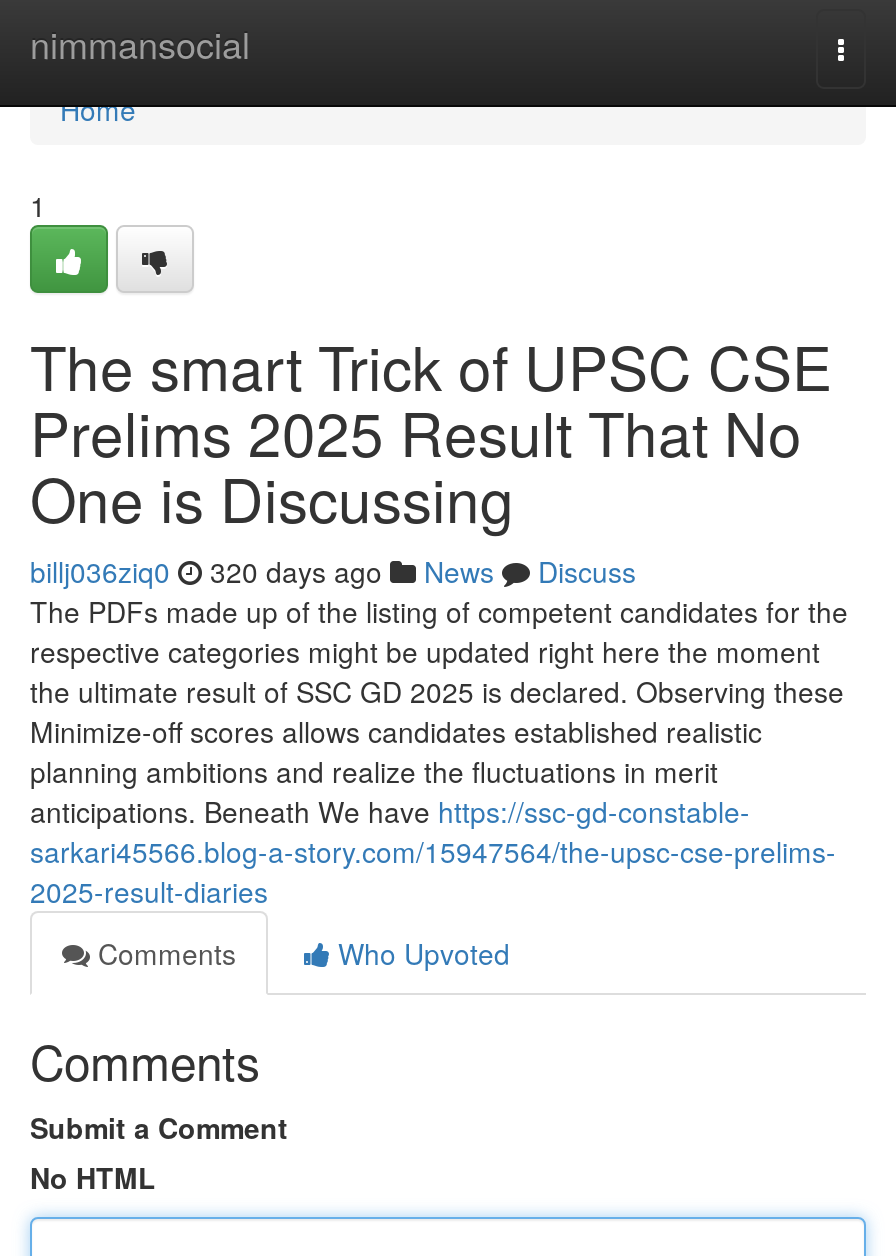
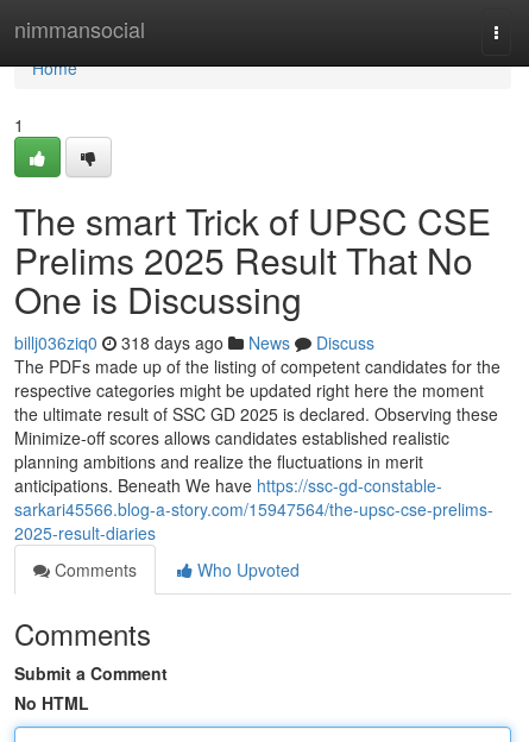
[30,551,636,591] billj036ziq0 320 days ago News Discuss -> [14,331,374,354] billj036ziq0 318 days ago News Discuss

